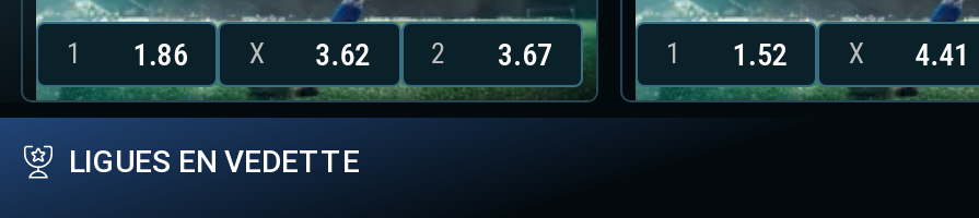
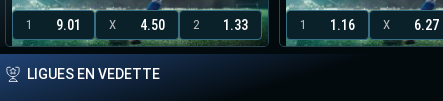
[133,37,188,72] 1.86 -> [56,17,81,33] 9.01
[315,37,370,72] 3.62 -> [140,17,165,33] 4.50
[498,37,552,72] 3.67 -> [223,17,248,33] 1.33
[732,37,787,72] 1.52 -> [330,17,355,33] 1.16
[915,37,970,72] 4.41 -> [414,17,439,33] 6.27

